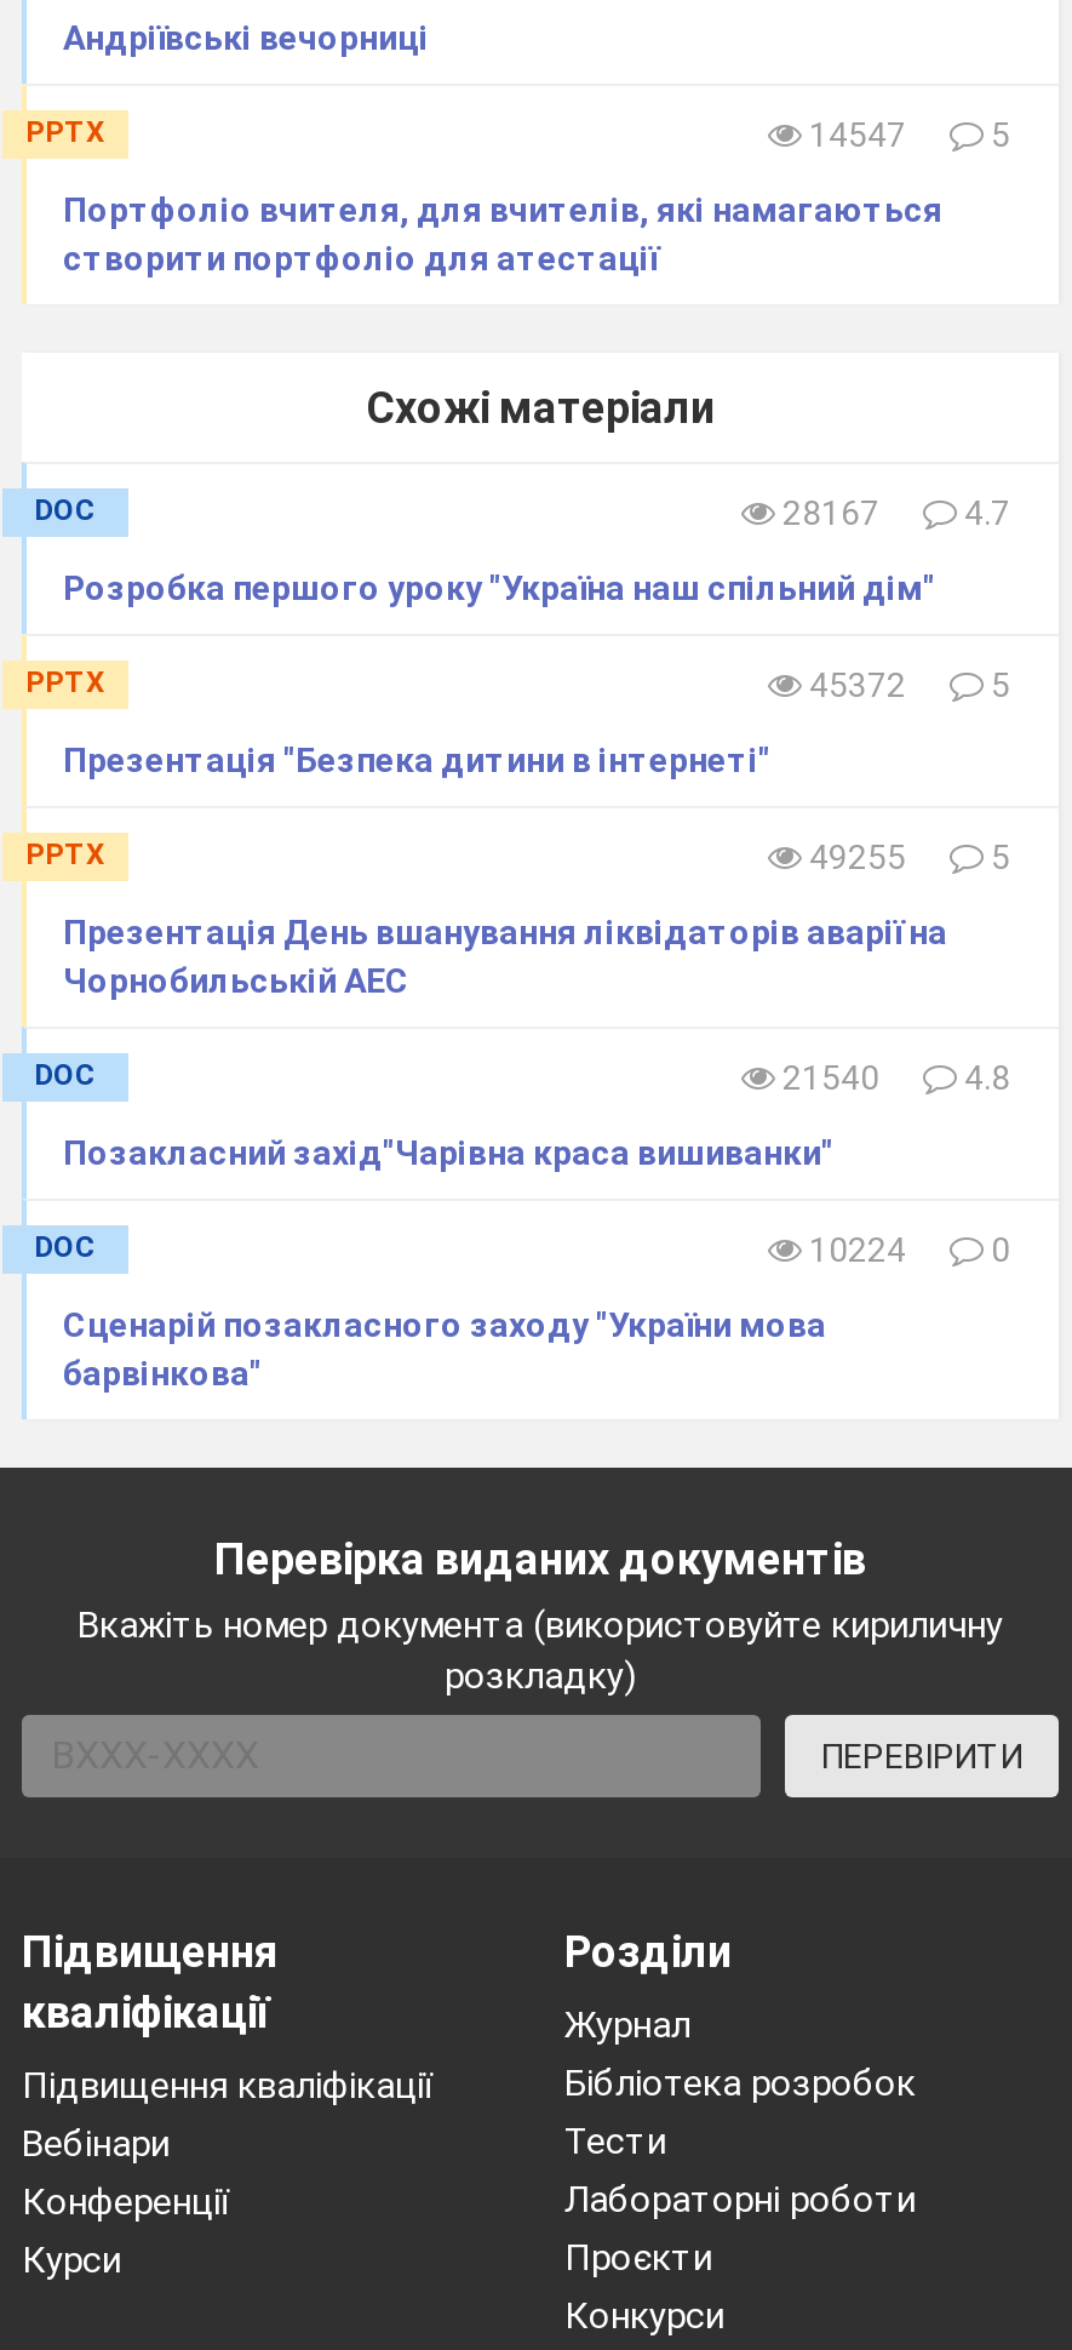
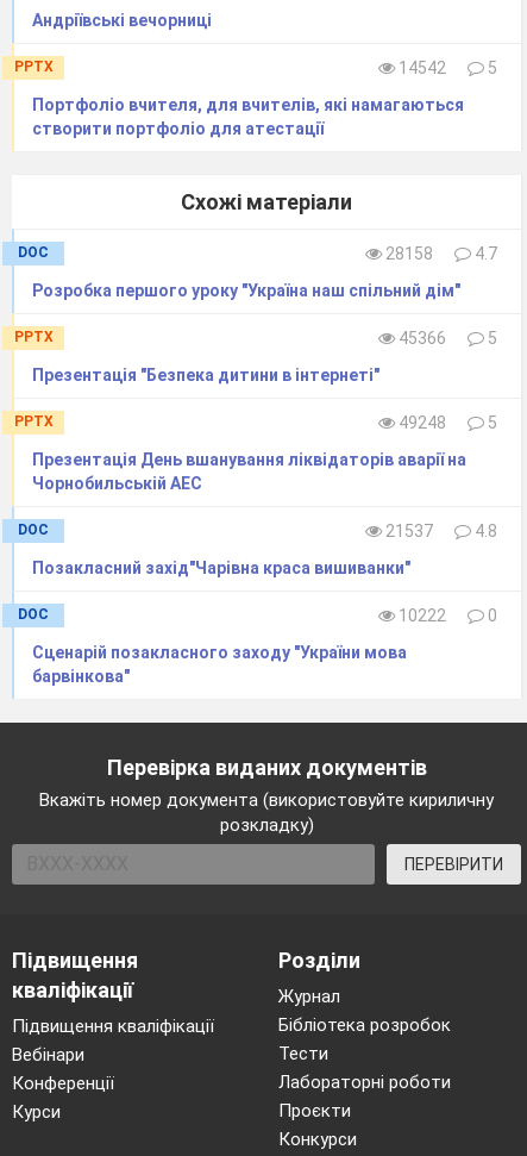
[802,115,1010,154] 14547 5 -> [395,58,497,77] 14542 5
[775,493,1010,532] 28167 4.7 -> [382,244,497,263] 28158 4.7
[802,665,1010,704] 45372 5 -> [395,328,497,348] 45366 5
[802,837,1010,876] 49255 5 -> [395,413,497,432] 49248 5
[775,1058,1010,1097] 21540 4.8 -> [382,521,497,540] 21537 4.8
[802,1230,1010,1269] 10224 0 -> [395,606,497,625] 10222 0

